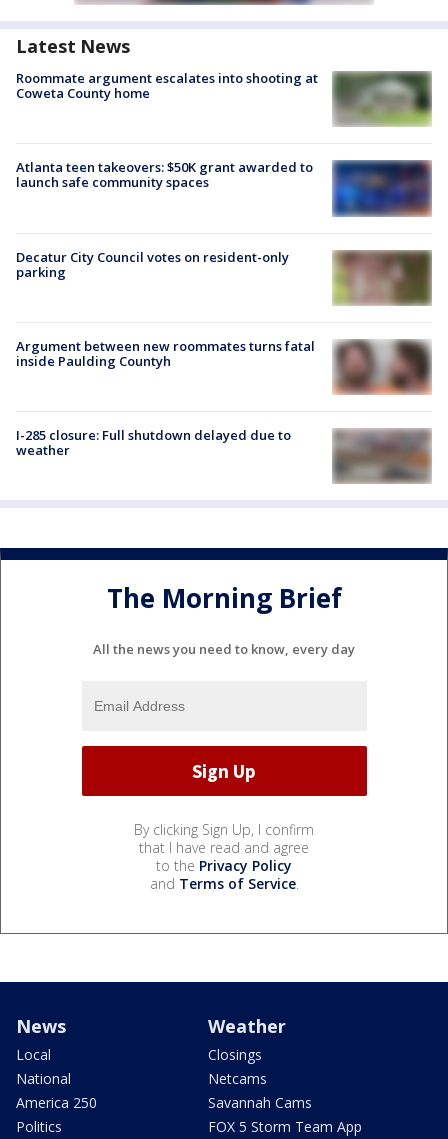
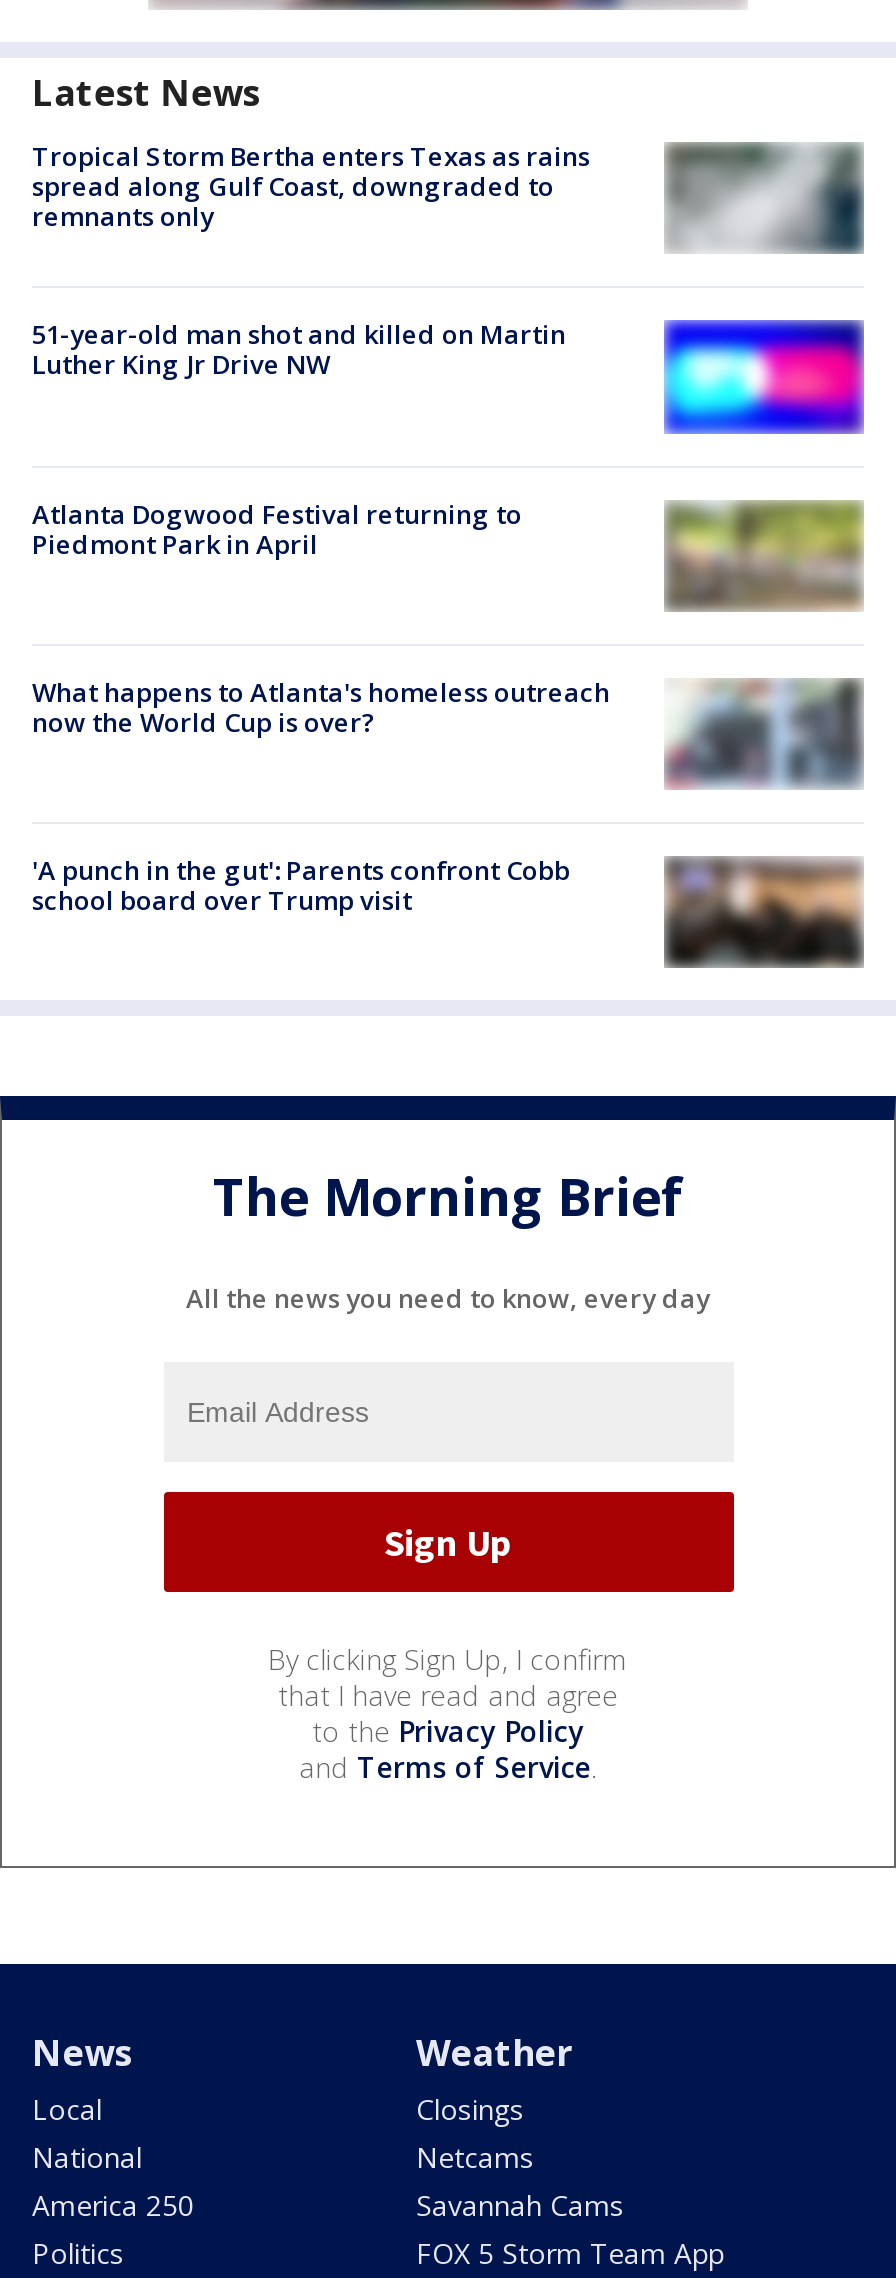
[16,69,318,102] Roommate argument escalates into shooting at | Coweta County home -> [32,138,590,234] Tropical Storm Bertha enters Texas as rains | spread along Gulf Coast, downgraded to | remnants only
[335,71,432,127] [image] -> [672,144,864,254] [image]
[16,158,313,191] Atlanta teen takeovers: $50K grant awarded to | launch safe community spaces -> [32,317,566,383] 51-year-old man shot and killed on Martin | Luther King Jr Drive NW
[332,160,432,217] [image] -> [664,320,864,434] [image]
[16,248,289,281] Decatur City Council votes on resident-only | parking -> [32,495,522,561] Atlanta Dogwood Festival returning to | Piedmont Park in April
[332,250,431,306] [image] -> [666,500,864,610] [image]
[16,337,432,395] [image] | Argument between new roommates turns fatal | inside Paulding Countyh -> [32,674,864,790] [image] | What happens to Atlanta's homeless outreach | now the World Cup is over?
[16,426,291,459] I-285 closure: Full shutdown delayed due to | weather -> [32,852,570,918] 'A punch in the gut': Parents confront Cobb | school board over Trump visit
[334,430,431,484] [image] -> [666,858,862,966] [image]

